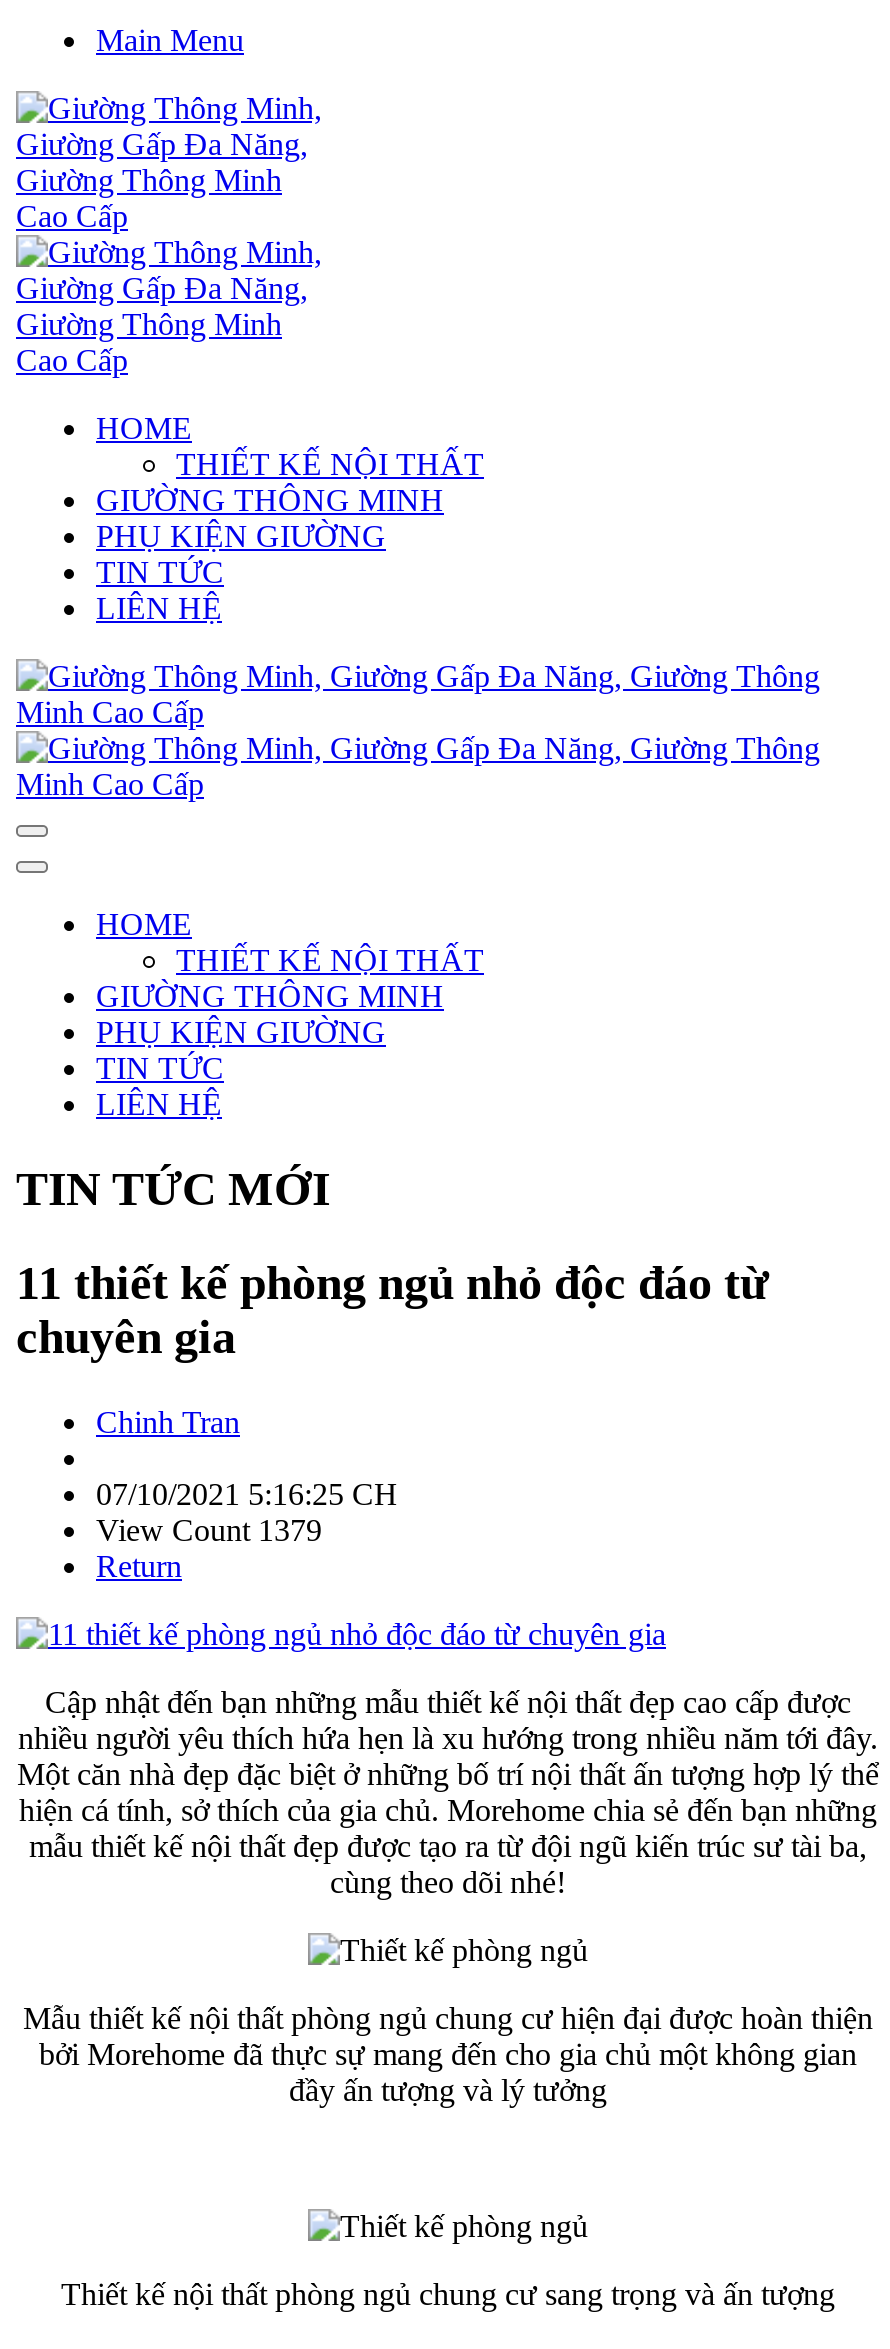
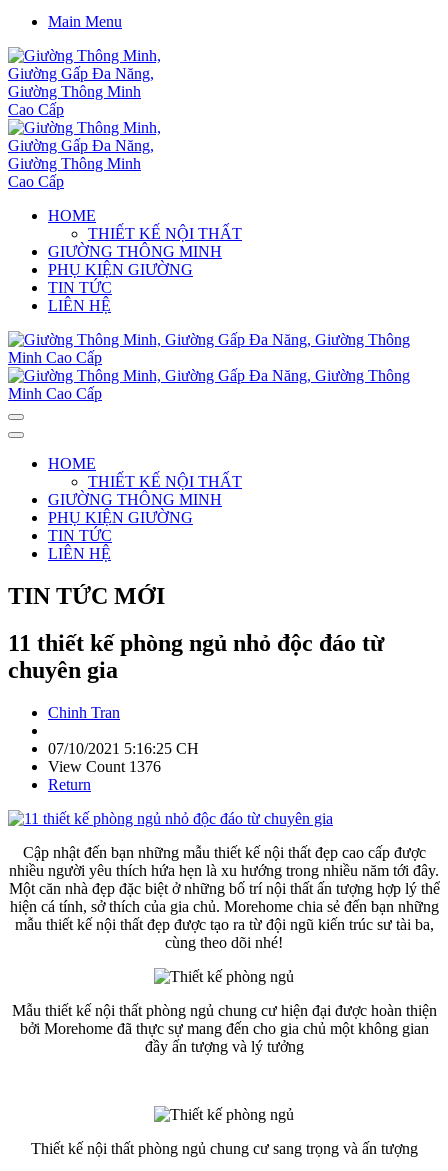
[96,1512,322,1546] View Count 1379 -> [48,758,161,775] View Count 1376

